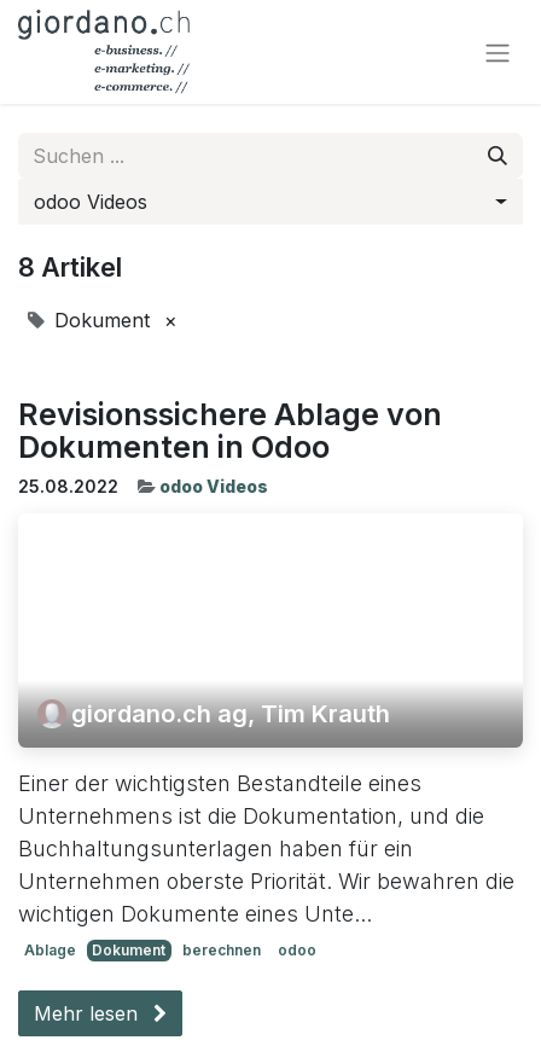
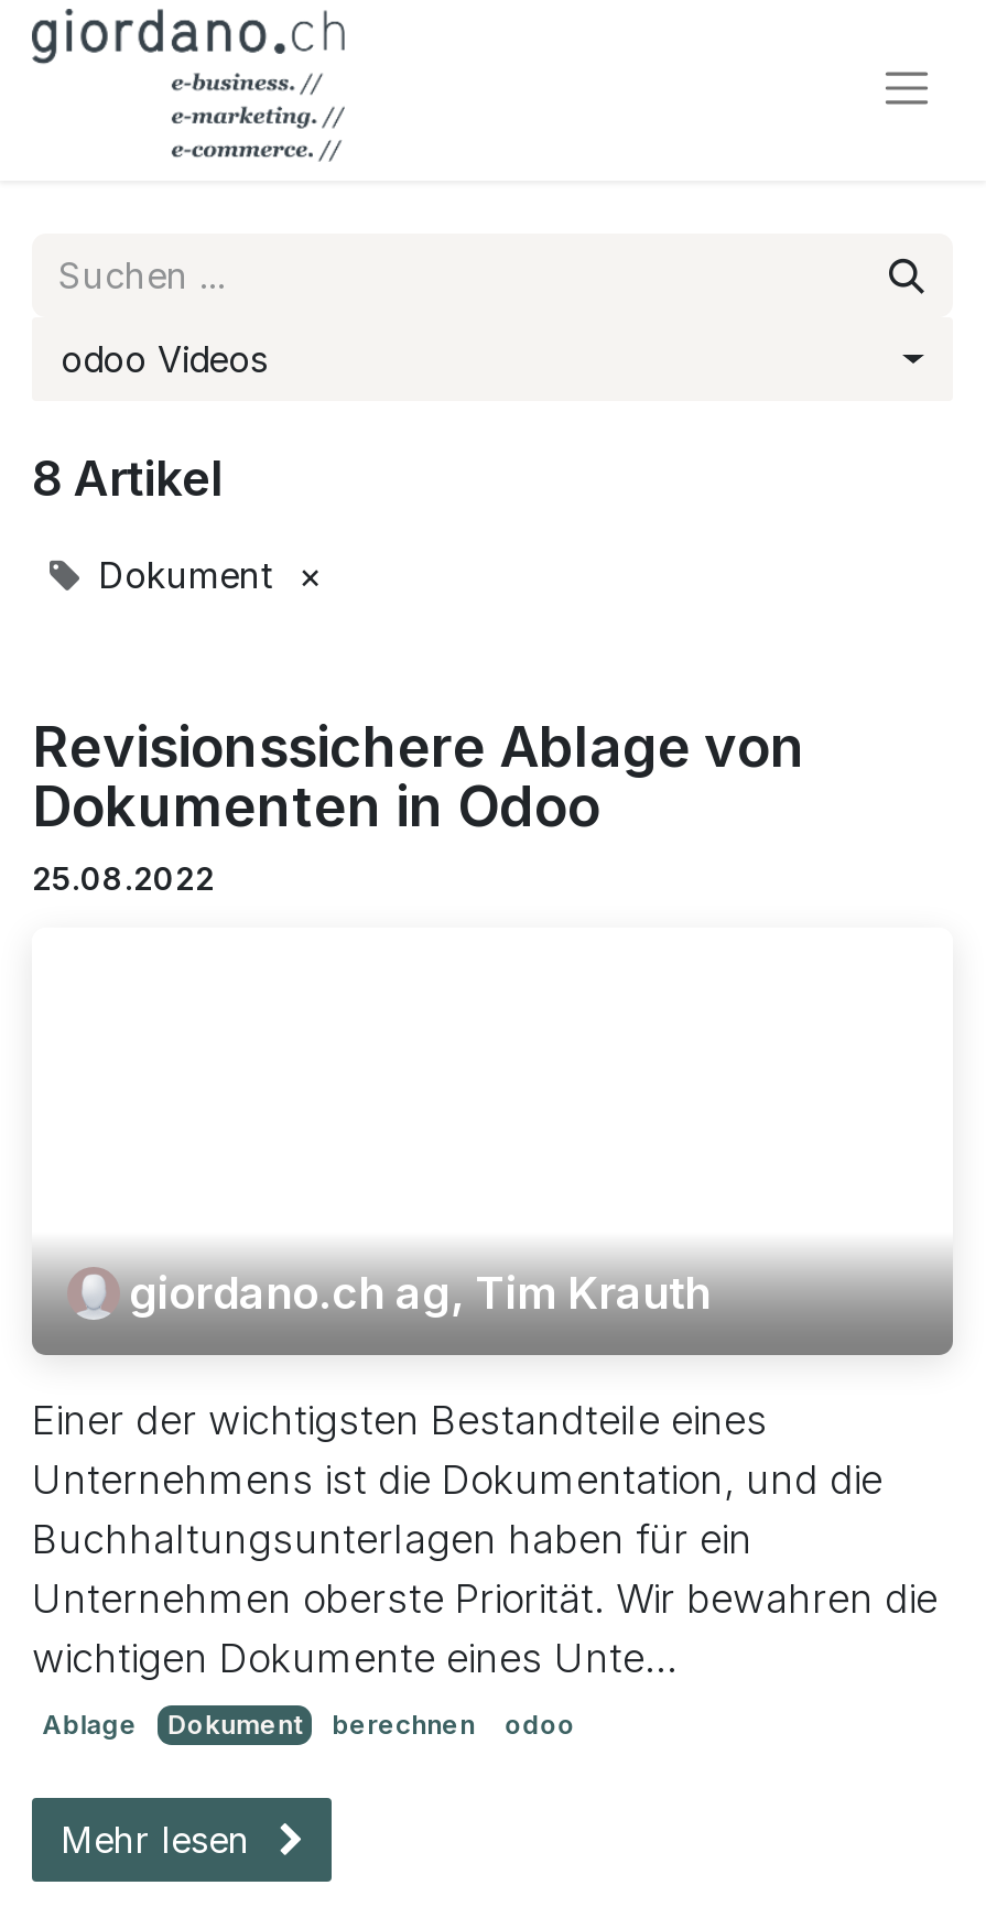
[159,476,268,496] odoo Videos -> none

